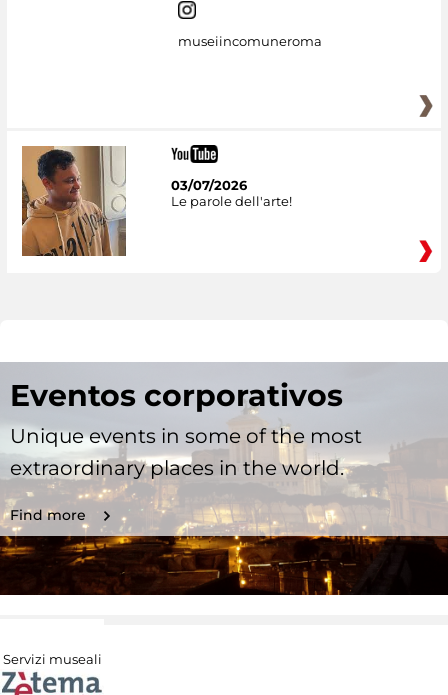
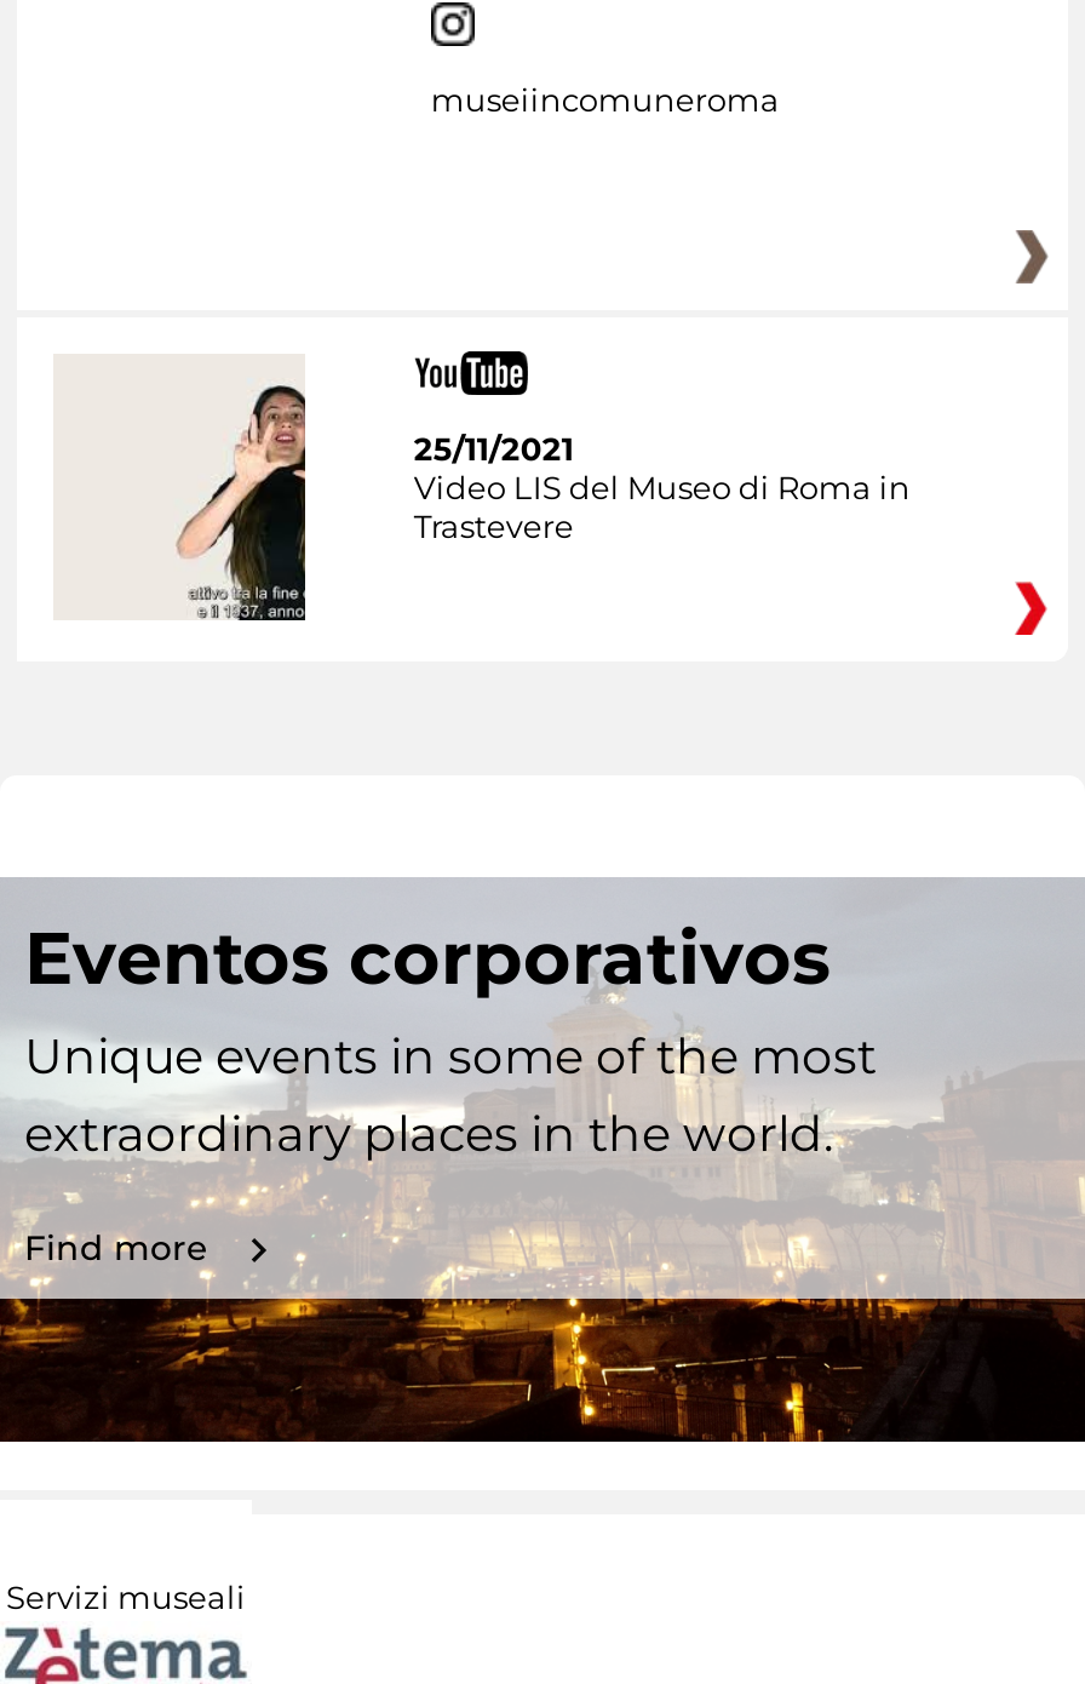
[21,145,126,257] [image] -> [53,354,308,623] [image]
[171,177,292,209] 03/07/2026 | Le parole dell'arte! -> [414,429,910,545] 25/11/2021 | Video LIS del Museo di Roma in | Trastevere

